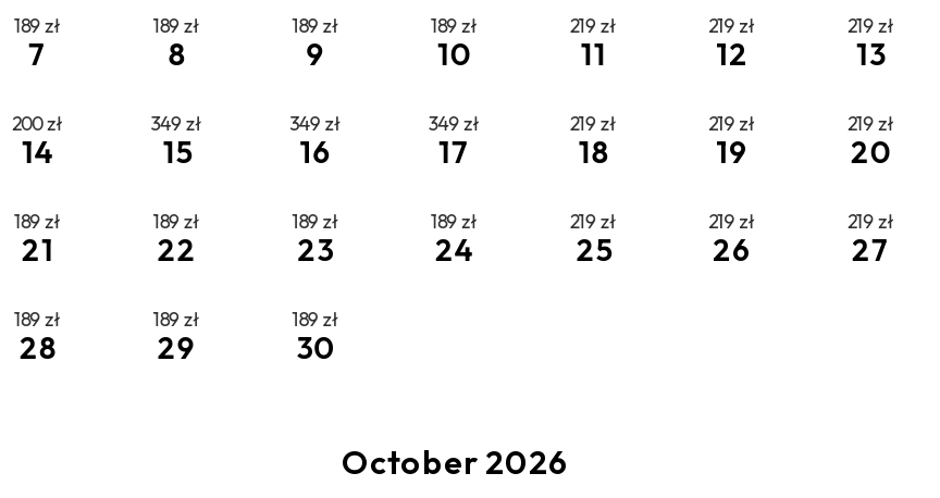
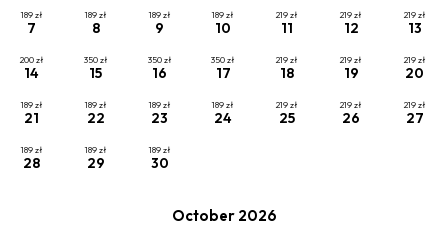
[151,111,203,135] 349 zł -> [84,54,108,65] 350 zł
[290,111,342,135] 349 zł -> [148,54,172,65] 350 zł
[428,111,481,135] 349 zł -> [211,54,235,65] 350 zł

